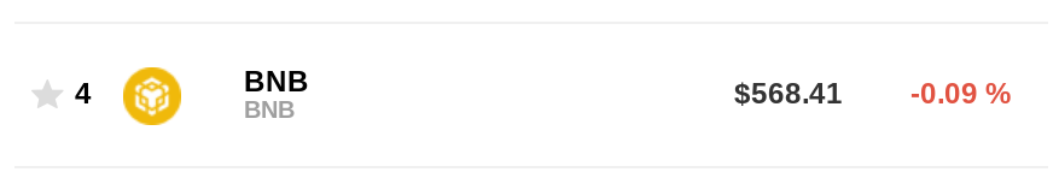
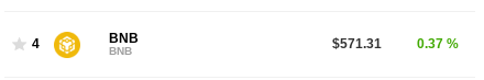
[734,78,843,111] $568.41 -> [332,36,382,52] $571.31
[910,78,1012,111] -0.09 % -> [417,36,459,52] 0.37 %

